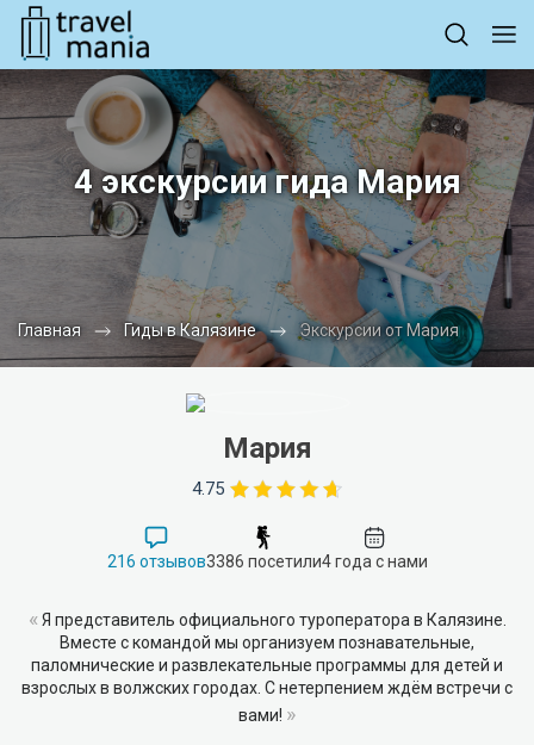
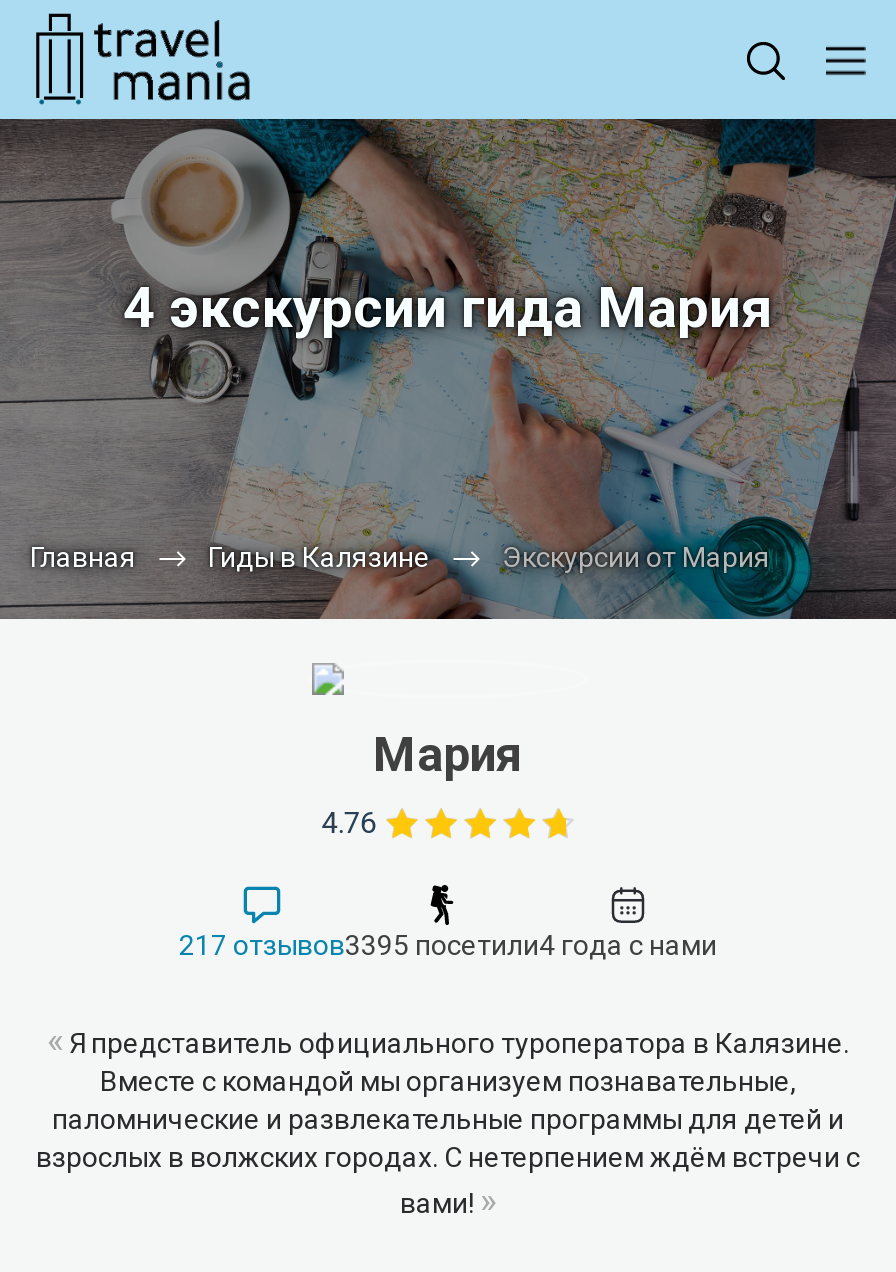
[192,478,224,499] 4.75 -> [322,805,376,841] 4.76
[107,552,427,571] 216 отзывов3386 посетили4 года с нами -> [179,929,717,961] 217 отзывов3395 посетили4 года с нами

